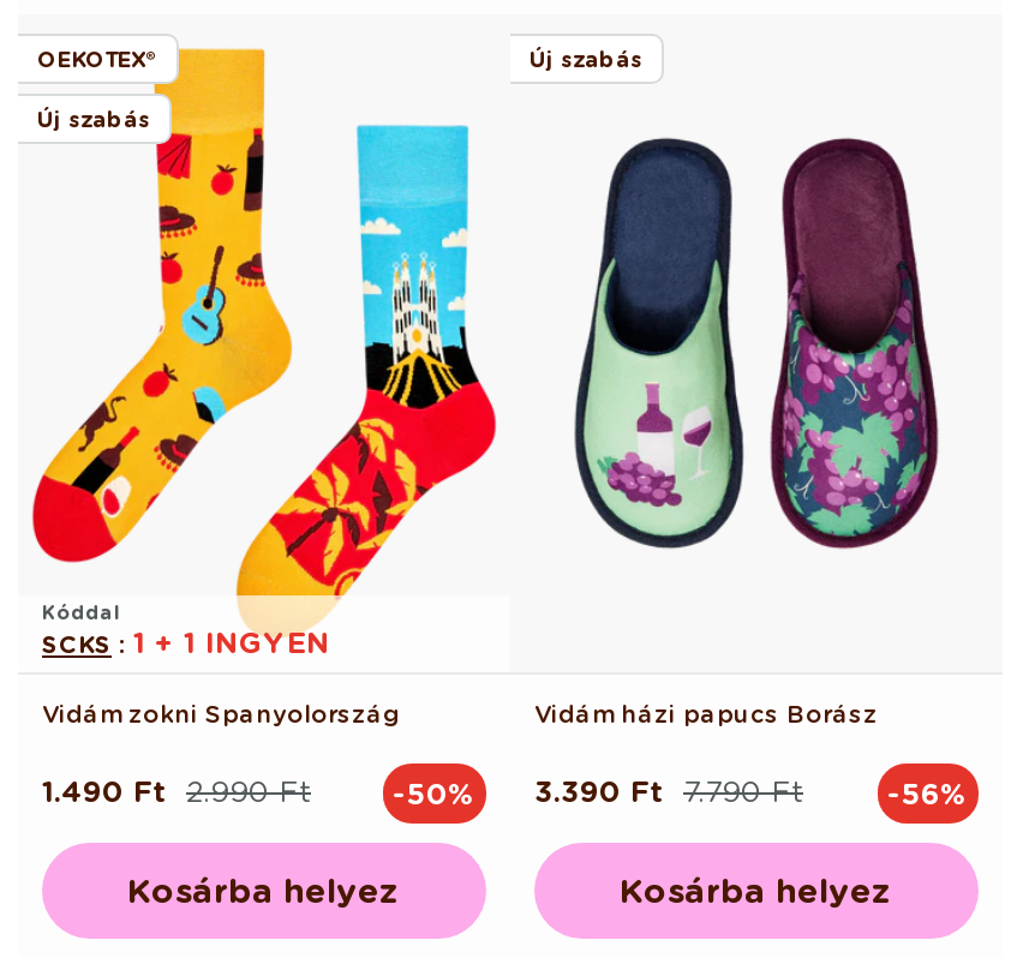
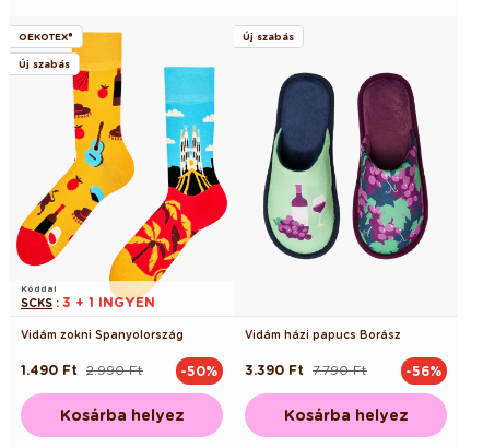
[42,623,330,659] SCKS: 1 + 1 INGYEN -> [21,293,155,310] SCKS: 3 + 1 INGYEN

